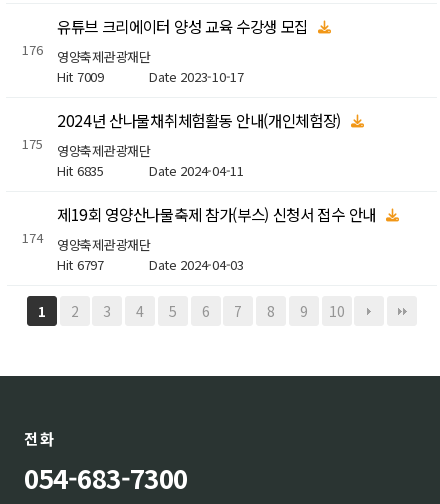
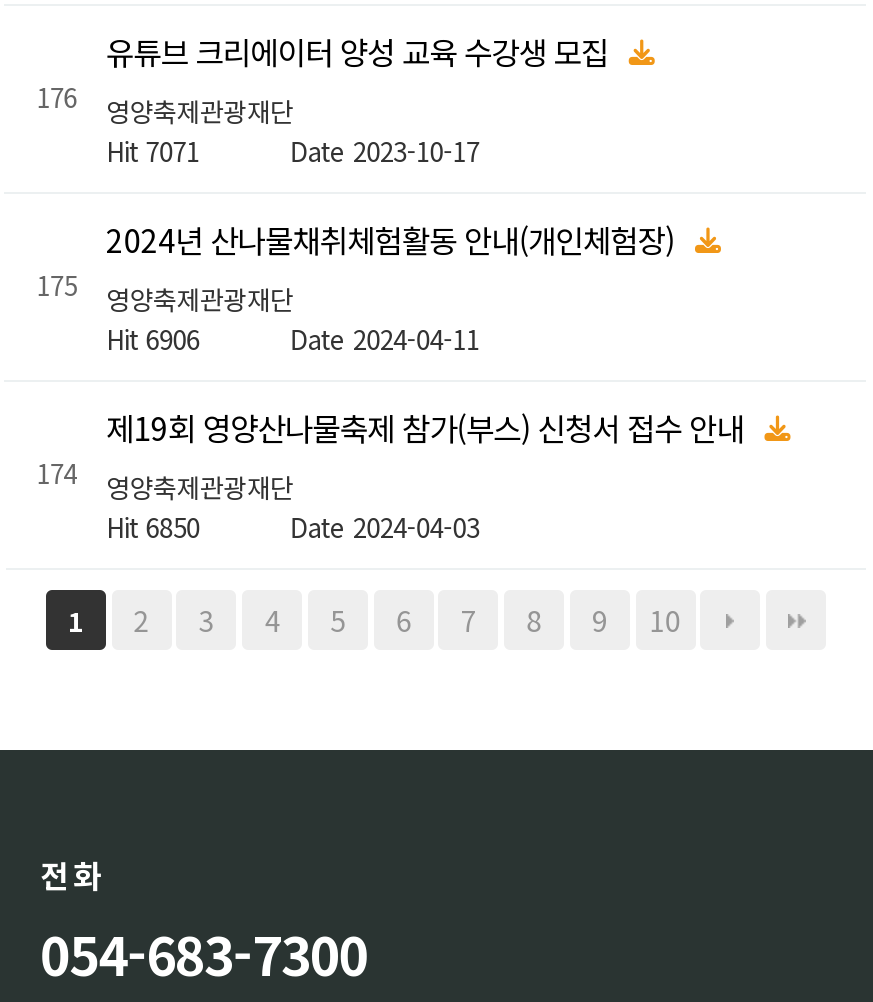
[57,67,244,86] Hit 7009 Date 2023-10-17 -> [106,133,480,171] Hit 7071 Date 2023-10-17
[57,161,244,180] Hit 6835 Date 2024-04-11 -> [106,321,480,359] Hit 6906 Date 2024-04-11
[57,255,244,274] Hit 6797 Date 2024-04-03 -> [106,509,480,547] Hit 6850 Date 2024-04-03

